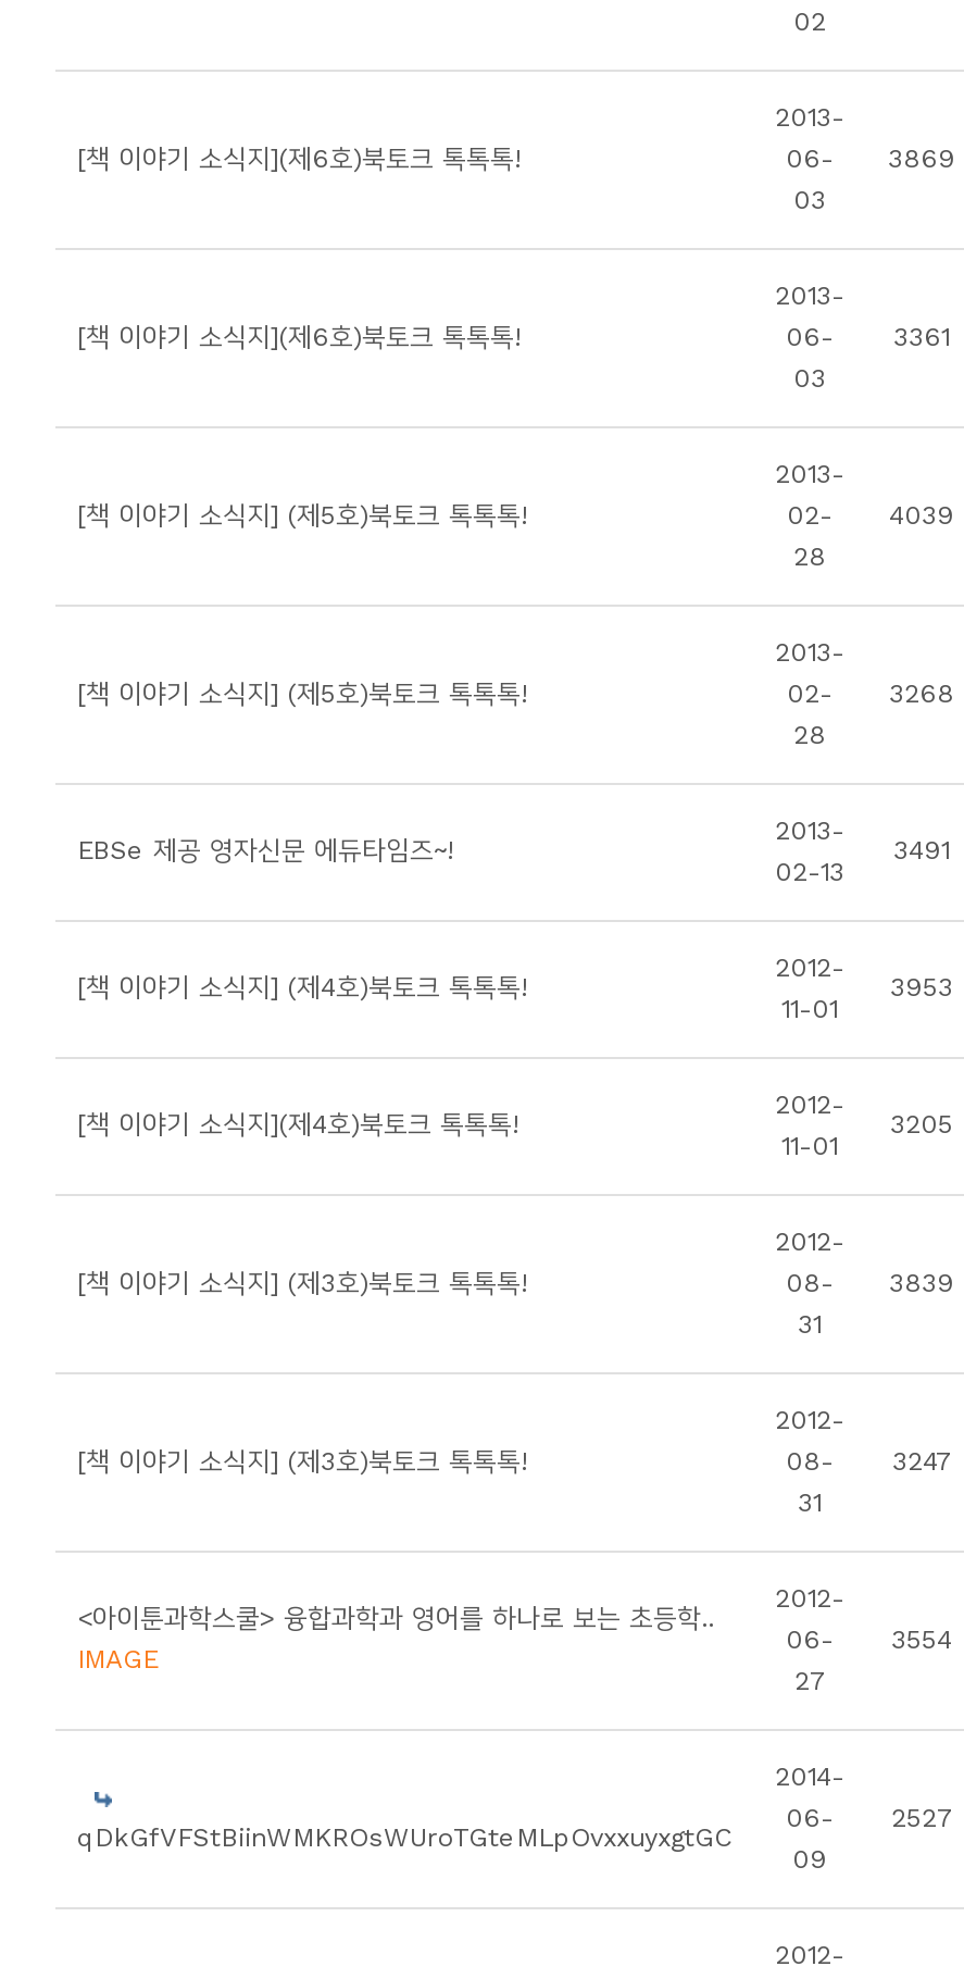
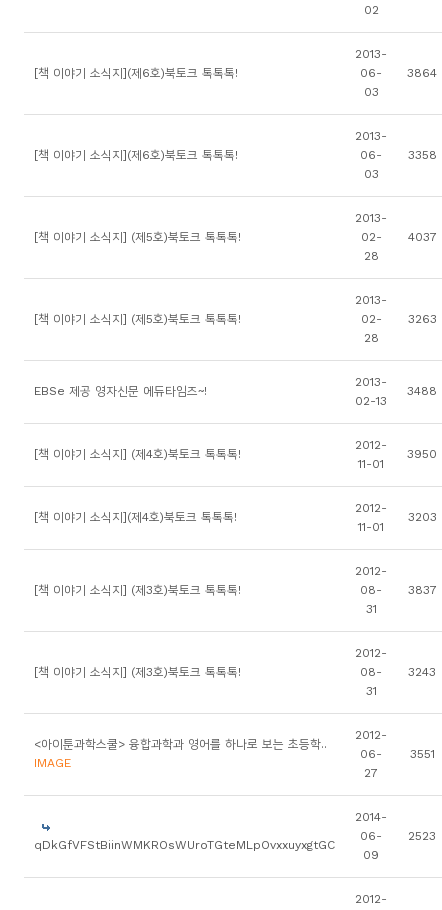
[786,144,955,174] 06- 3869 -> [360,66,437,80] 06- 3864
[786,322,950,352] 06- 3361 -> [360,148,436,162] 06- 3358
[787,500,954,531] 02- 4039 -> [360,230,436,244] 02- 4037
[787,679,954,709] 02- 3268 -> [360,312,436,326] 02- 3263
[893,835,950,866] 3491 -> [407,384,437,398] 3488
[890,972,953,1003] 3953 -> [407,447,437,461] 3950
[890,1109,953,1140] 3205 -> [407,510,436,524] 3203
[786,1268,954,1298] 08- 3839 -> [360,583,436,597] 08- 3837
[786,1446,951,1477] 08- 3247 -> [360,665,436,679] 08- 3243
[786,1625,952,1655] 06- 3554 -> [360,747,434,761] 06- 3551
[786,1803,952,1833] 06- 2527 -> [360,829,436,843] 06- 2523

